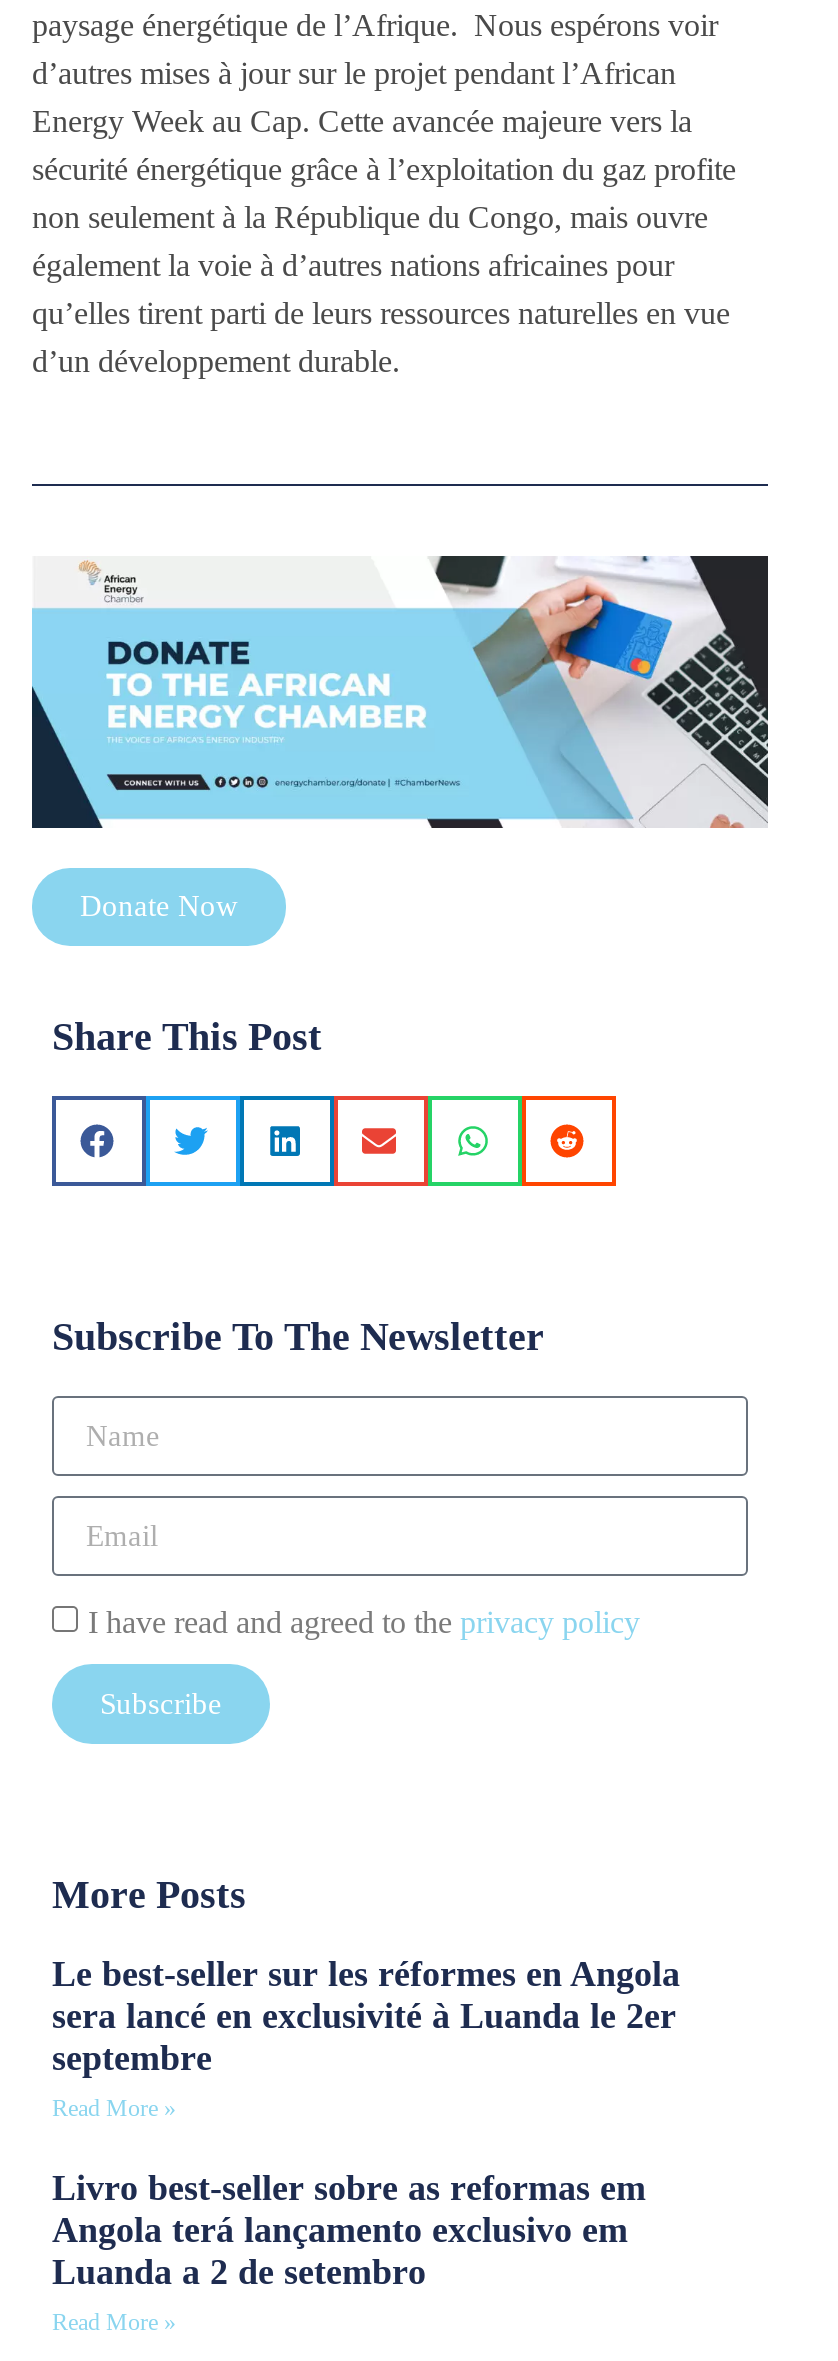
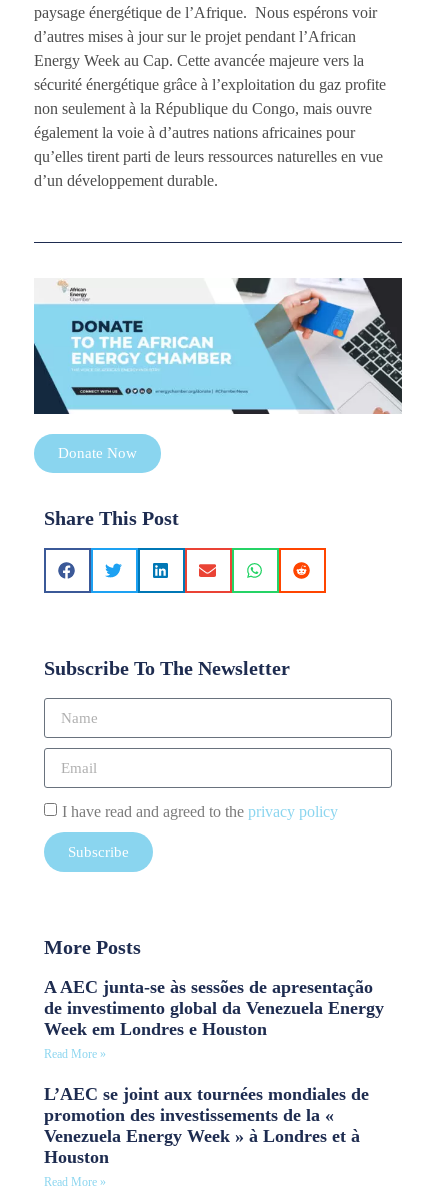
[52,1955,680,2079] Le best-seller sur les réformes en Angola | sera lancé en exclusivité à Luanda le 2er | septembre -> [44,977,384,1039] A AEC junta-se às sessões de apresentação | de investimento global da Venezuela Energy | Week em Londres e Houston
[52,2169,646,2293] Livro best-seller sobre as reformas em | Angola terá lançamento exclusivo em | Luanda a 2 de setembro -> [44,1084,369,1167] L’AEC se joint aux tournées mondiales de | promotion des investissements de la « | Venezuela Energy Week » à Londres et à | Houston

